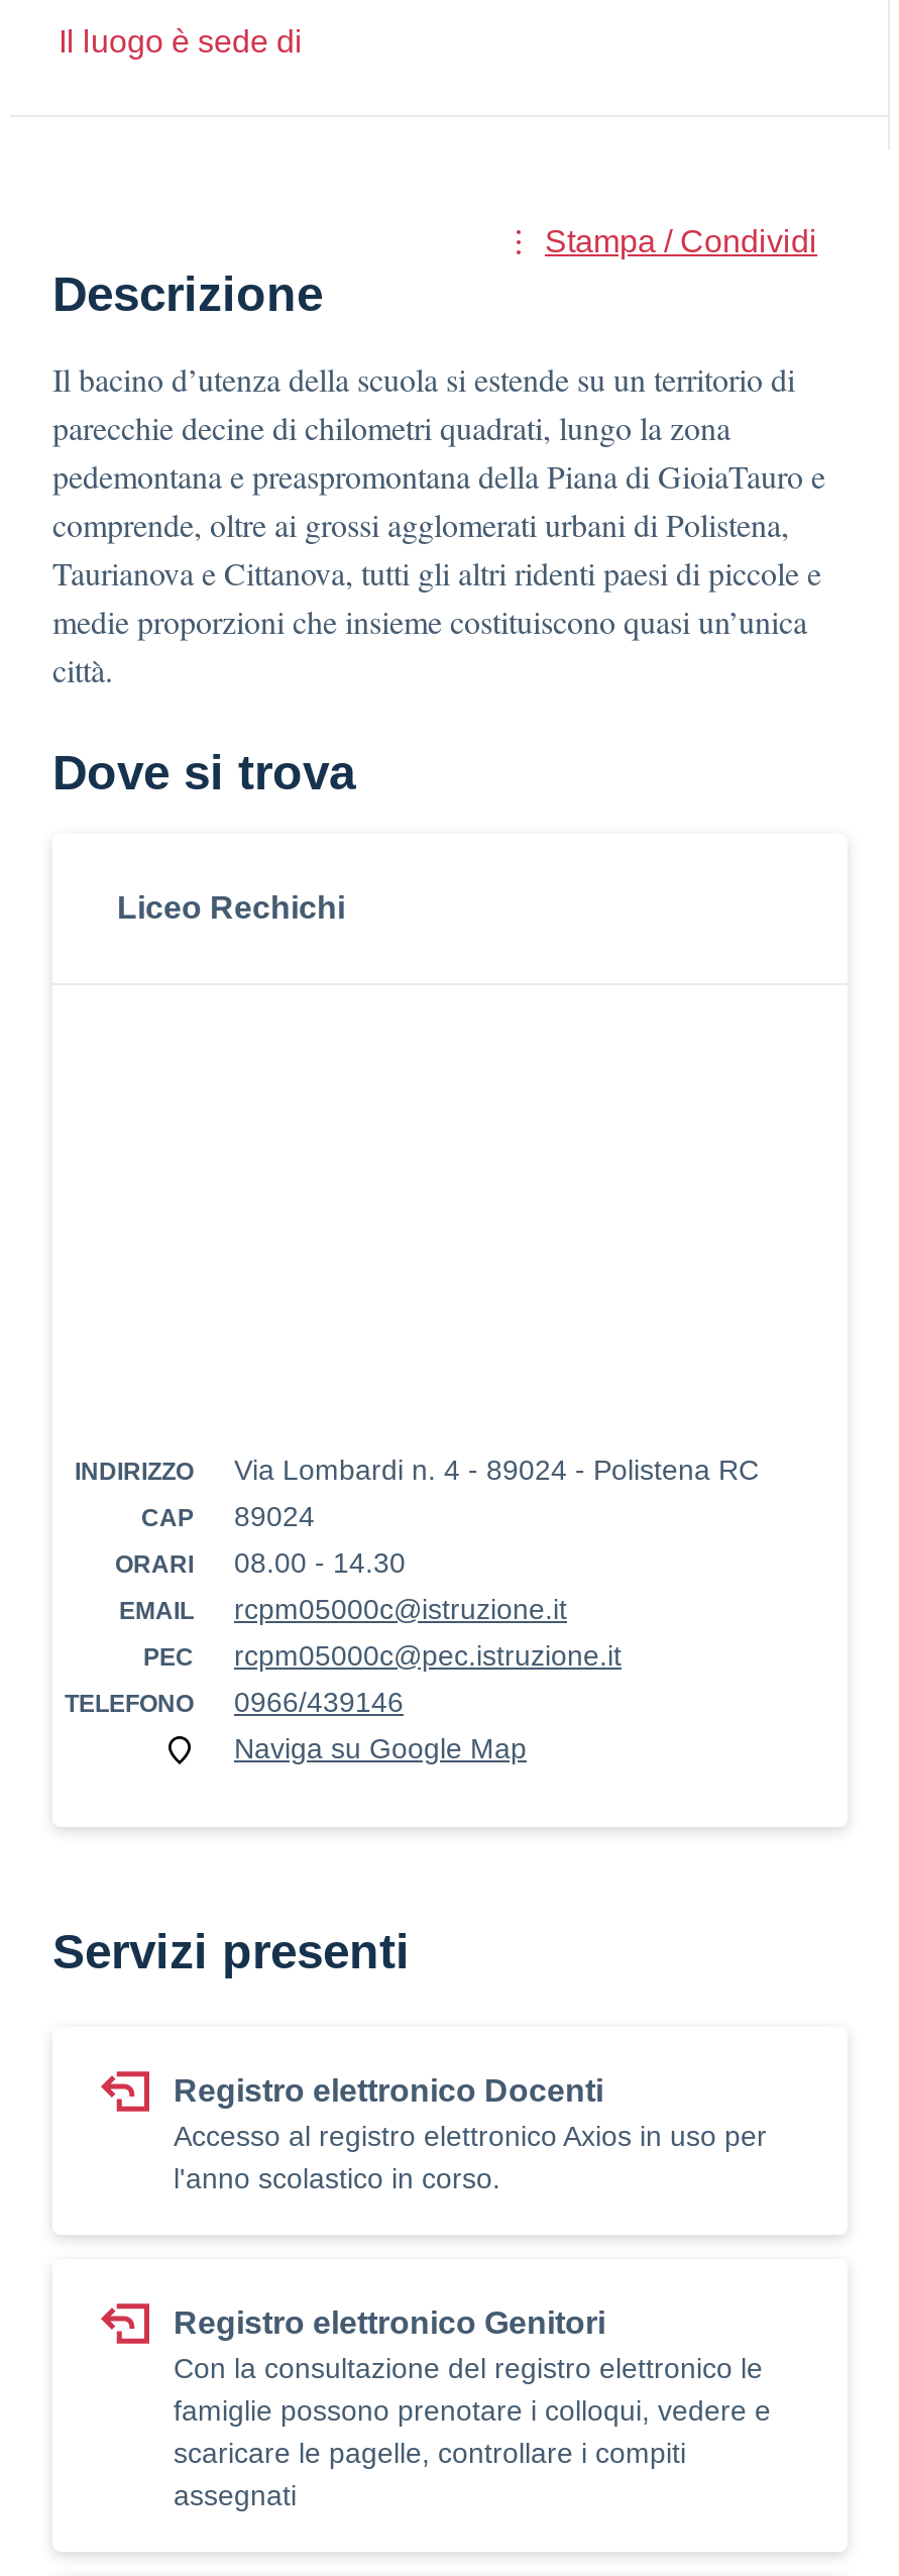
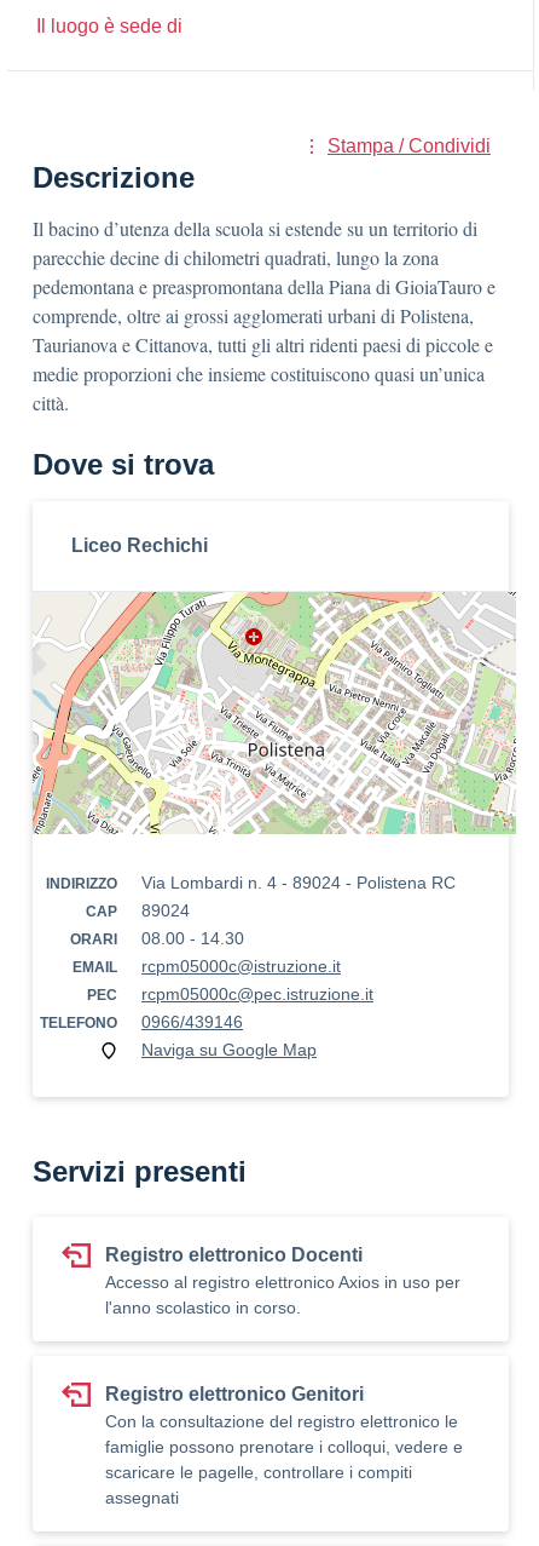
none -> [31,591,517,835] [image]

